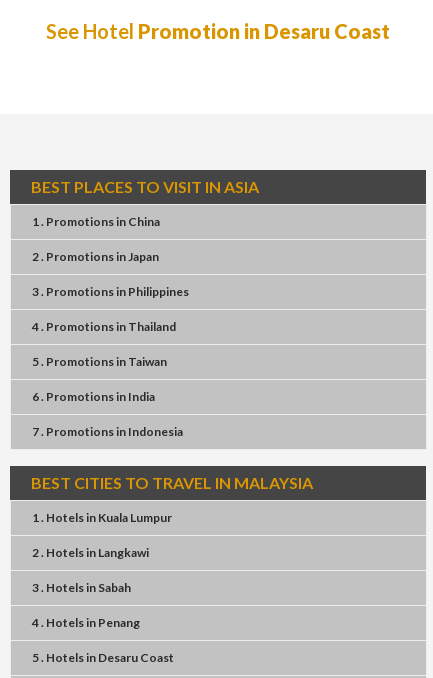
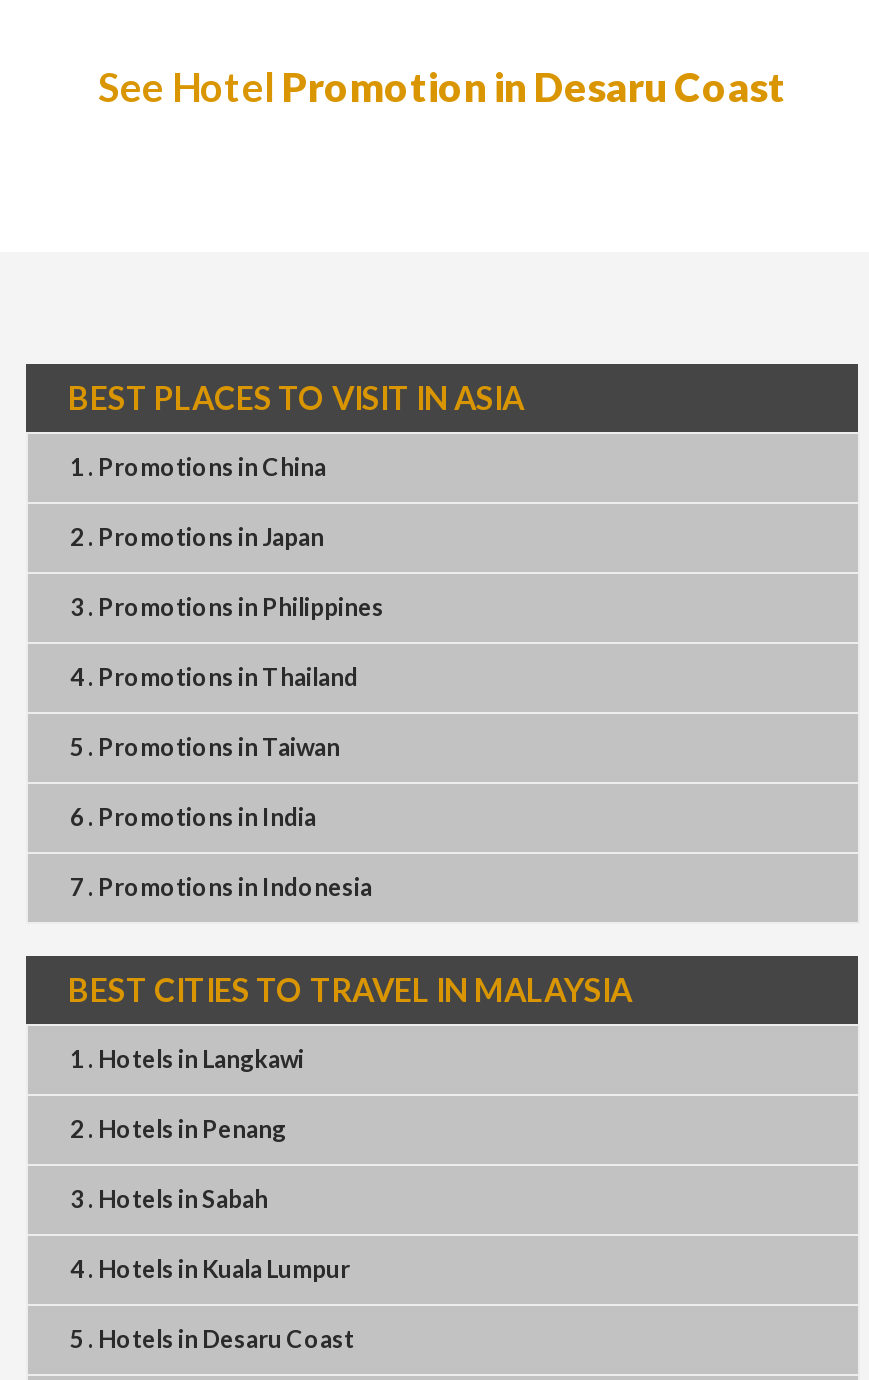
[32,510,172,525] 1 . Hotels in Kuala Lumpur -> [70,1044,304,1074] 1 . Hotels in Langkawi
[32,545,149,560] 2 . Hotels in Langkawi -> [70,1114,286,1144] 2 . Hotels in Penang
[32,615,140,630] 4 . Hotels in Penang -> [70,1254,350,1284] 4 . Hotels in Kuala Lumpur

